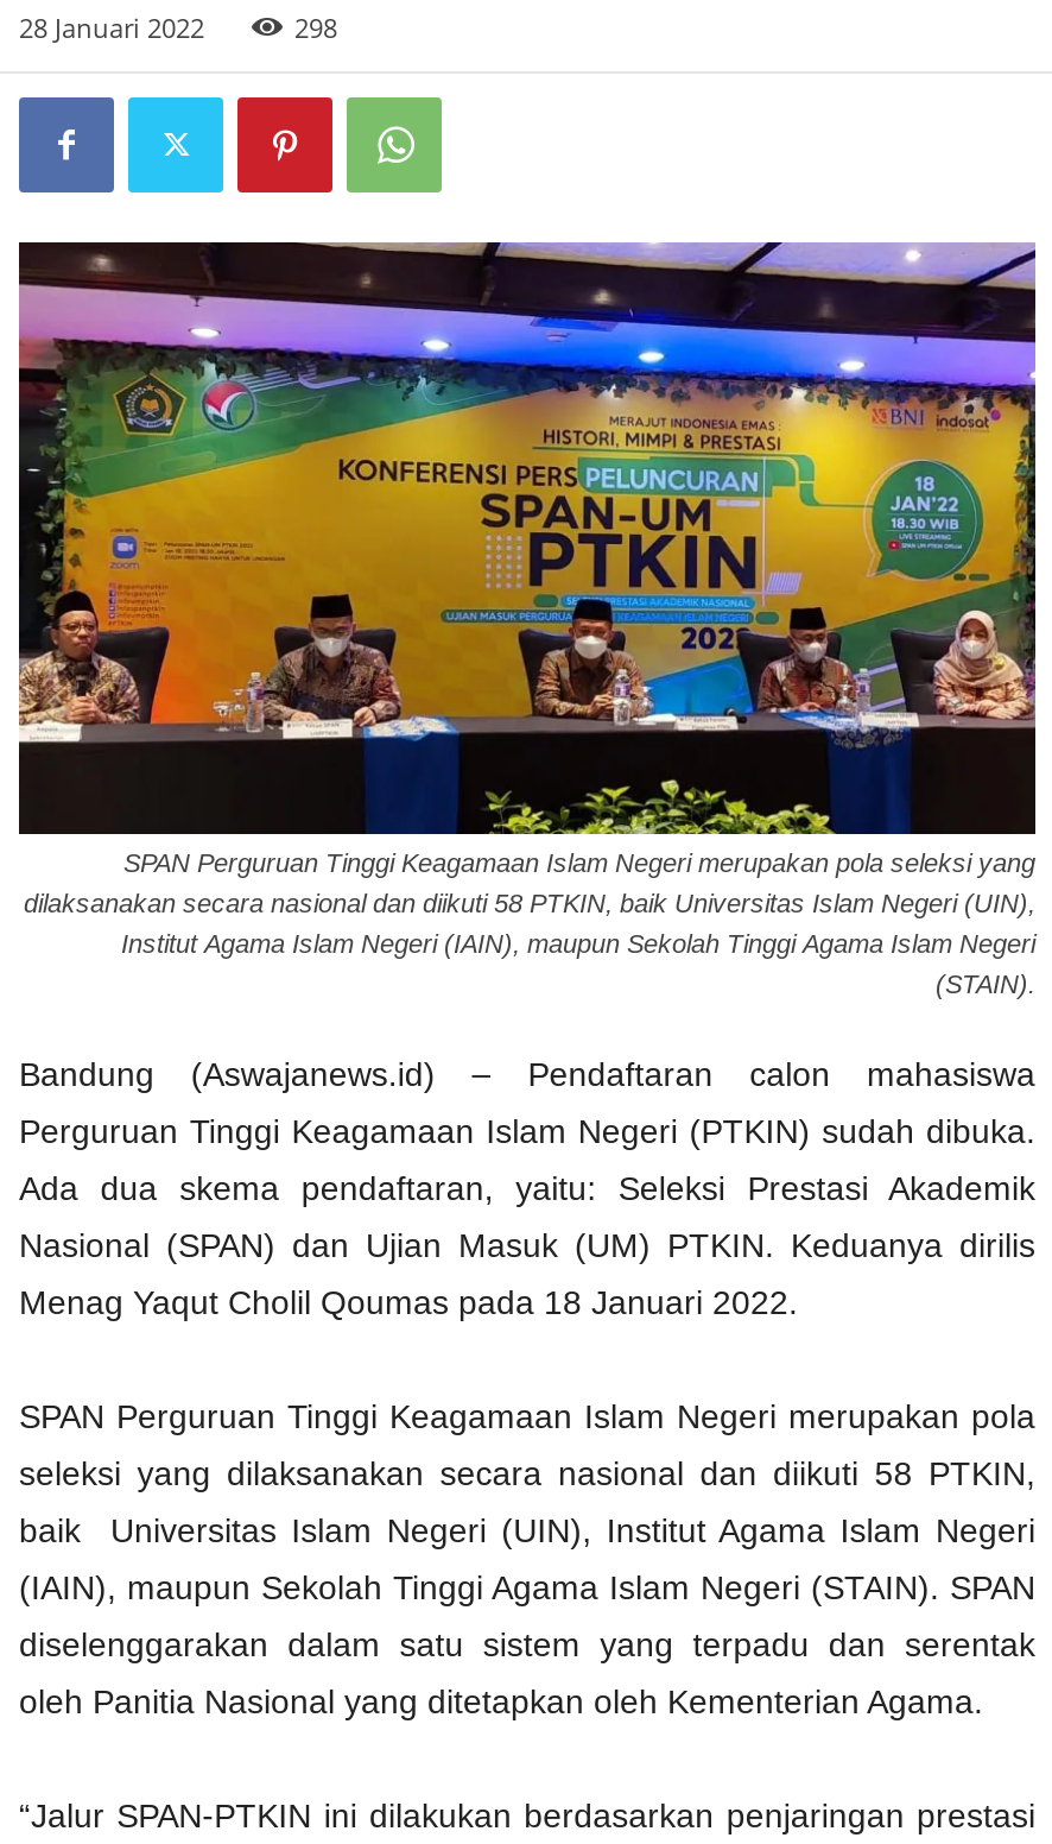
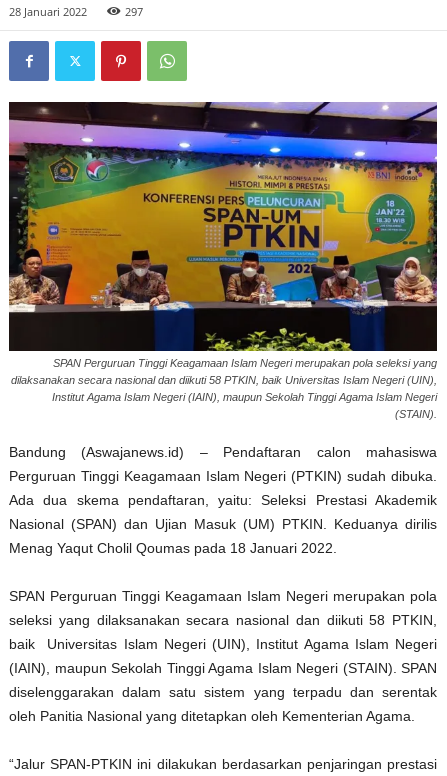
[294,10,337,45] 298 -> [125,4,143,19] 297

